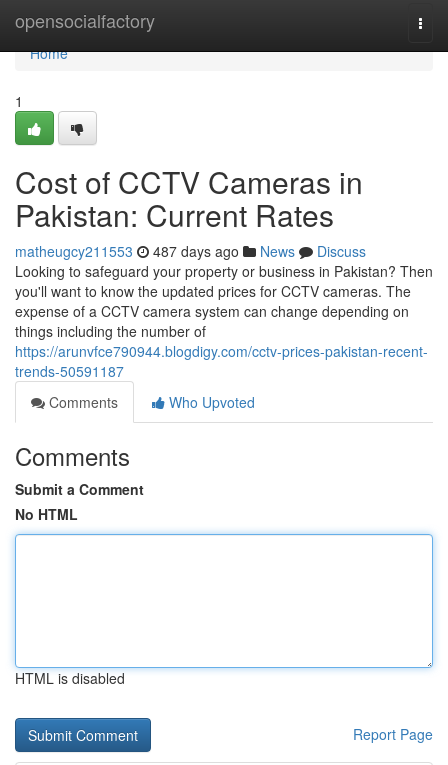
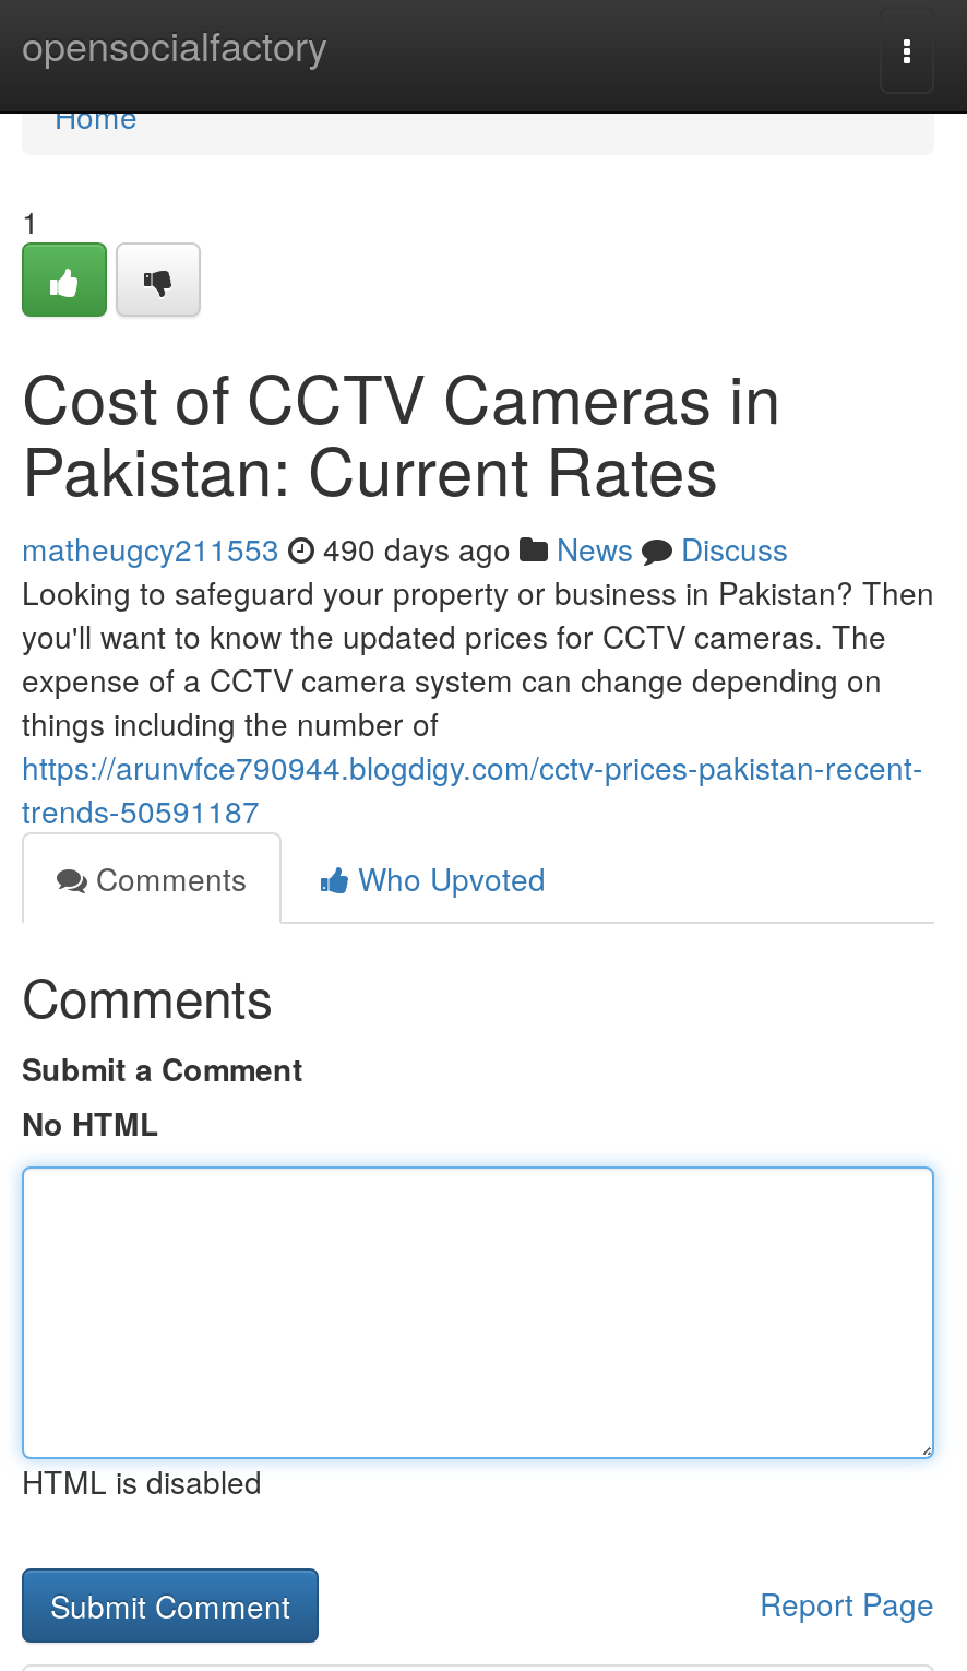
[15,241,366,261] matheugcy211553 487 days ago News Discuss -> [22,526,788,570] matheugcy211553 490 days ago News Discuss

